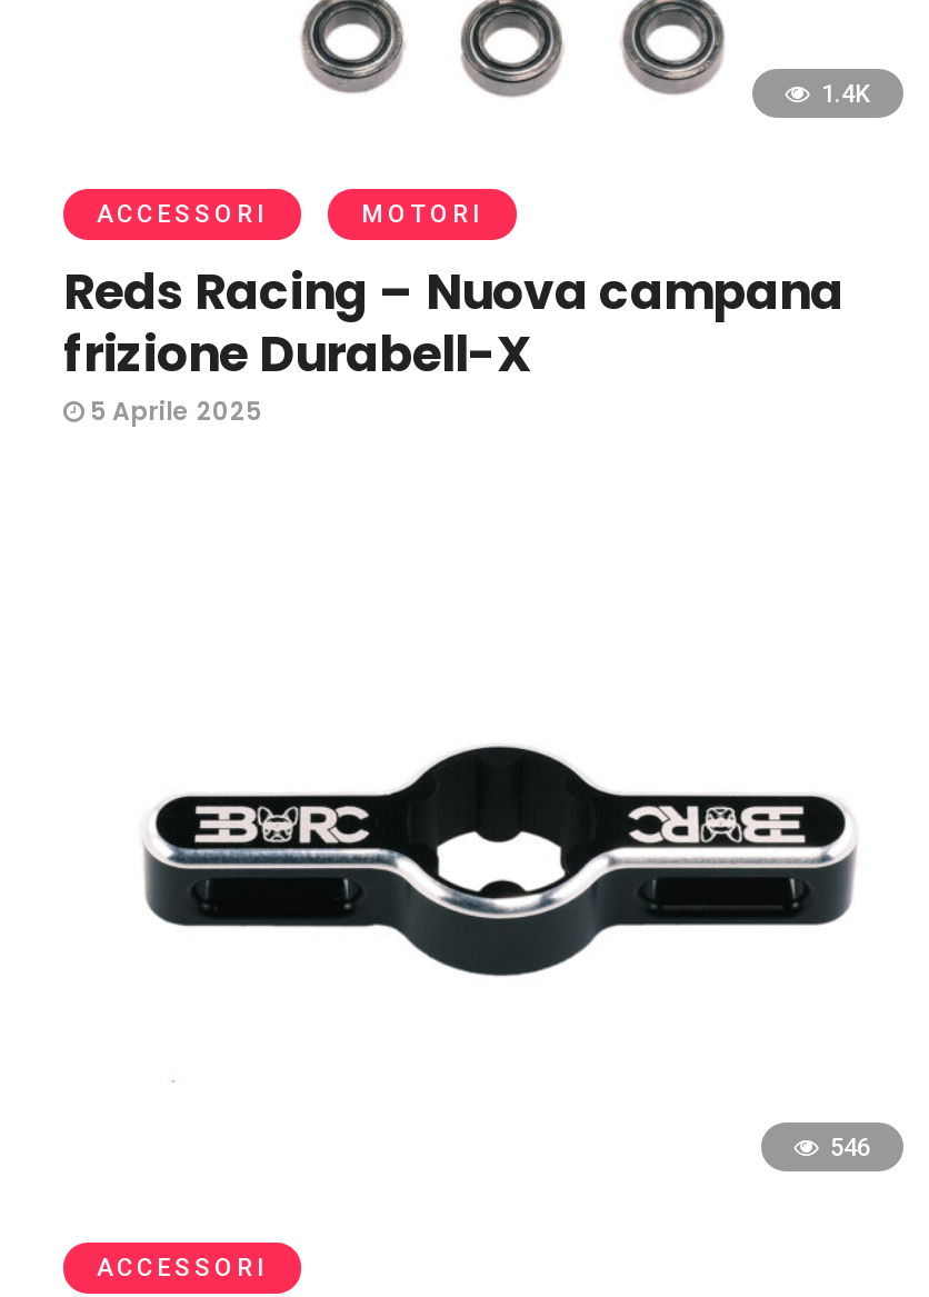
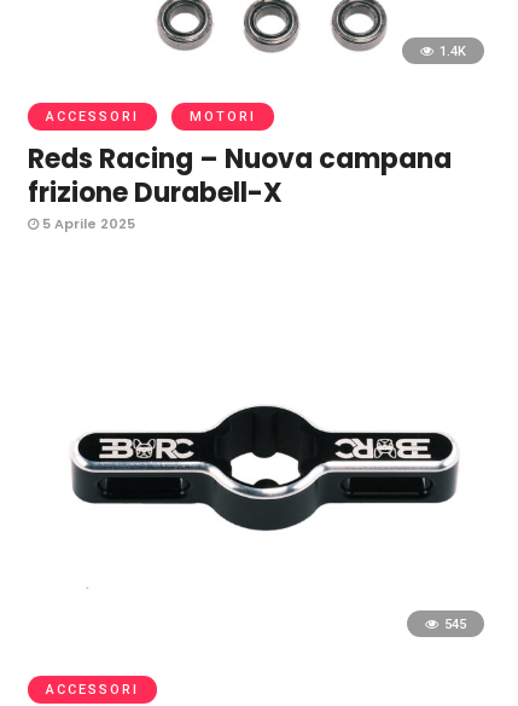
[830,1134,870,1163] 546 -> [444,617,466,632] 545

